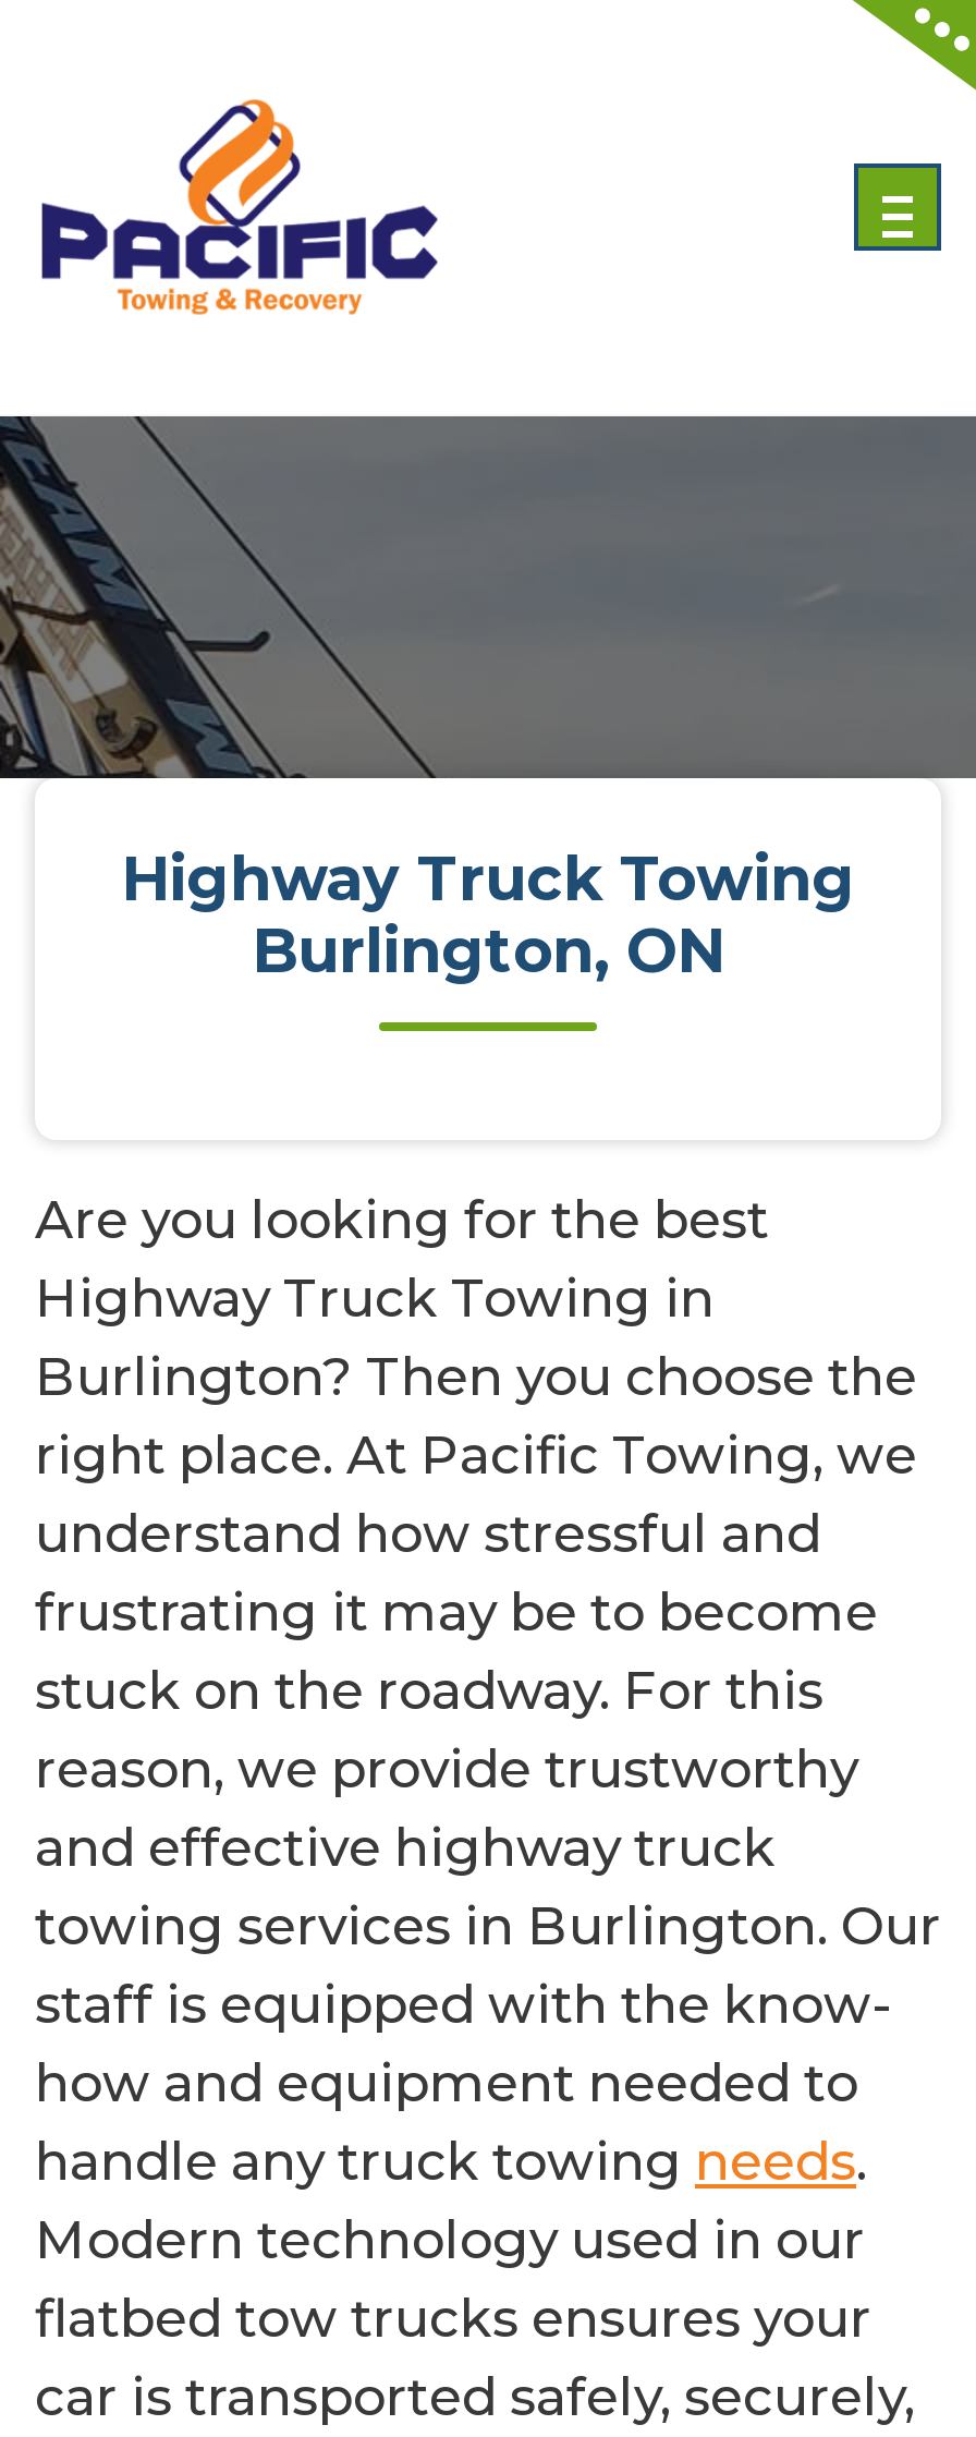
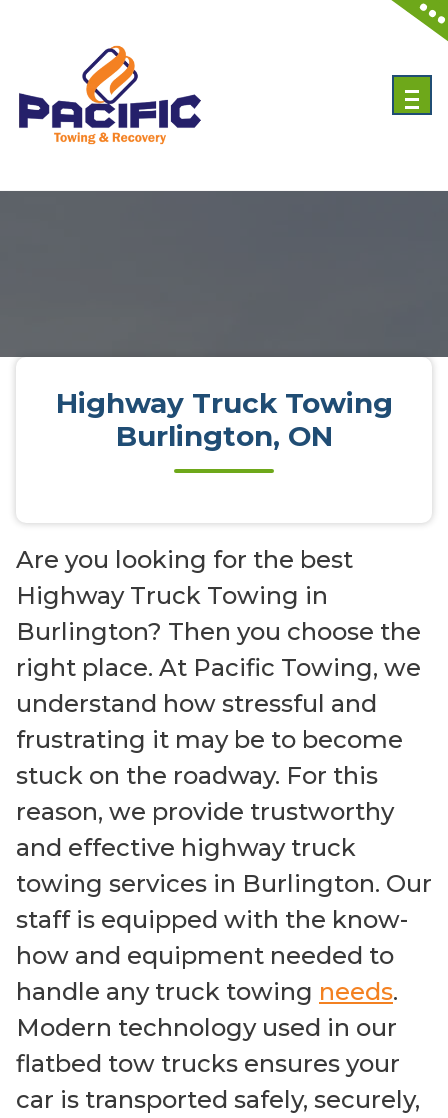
[7,419,434,776] [image] -> none

